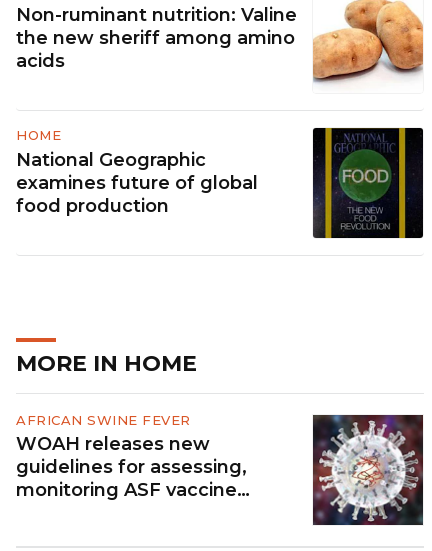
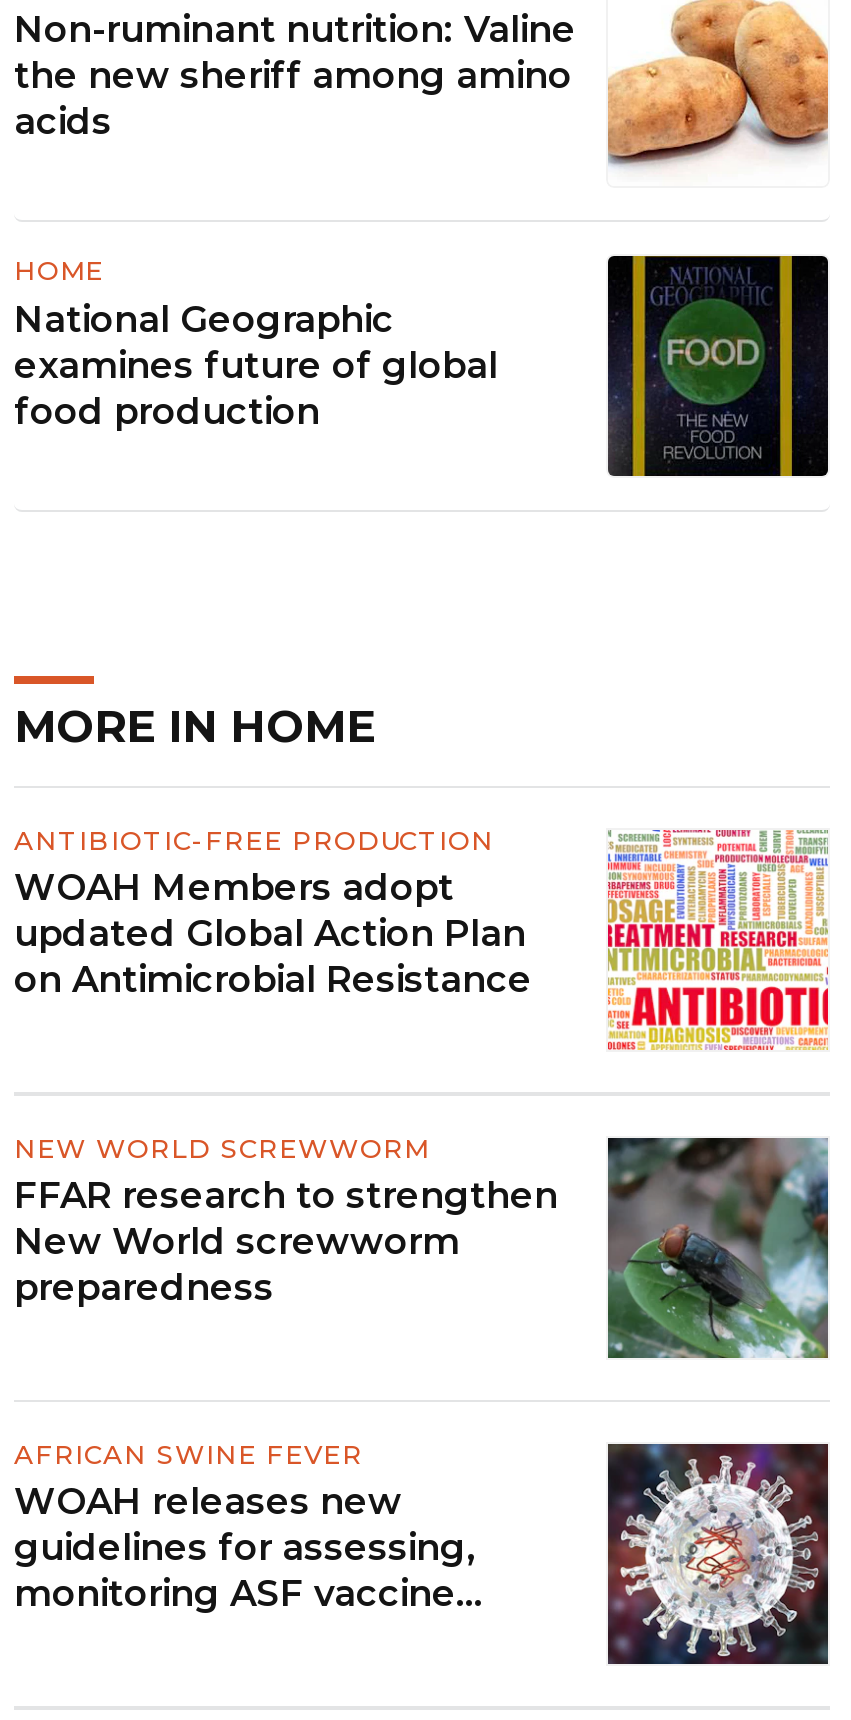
none -> [14,824,830,1052] [image] | ANTIBIOTIC-FREE PRODUCTION | WOAH Members adopt | updated Global Action Plan | on Antimicrobial Resistance
none -> [14,1132,830,1360] [image] | NEW WORLD SCREWWORM | FFAR research to strengthen | New World screwworm | preparedness

